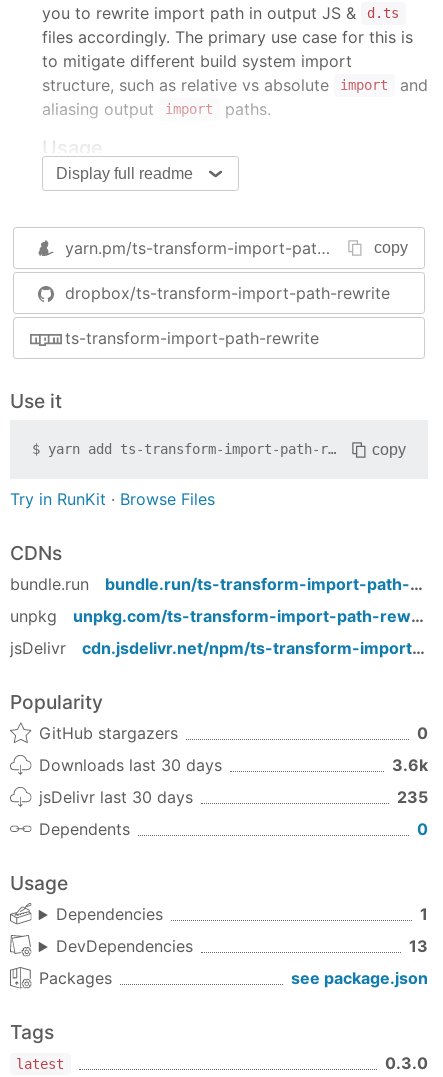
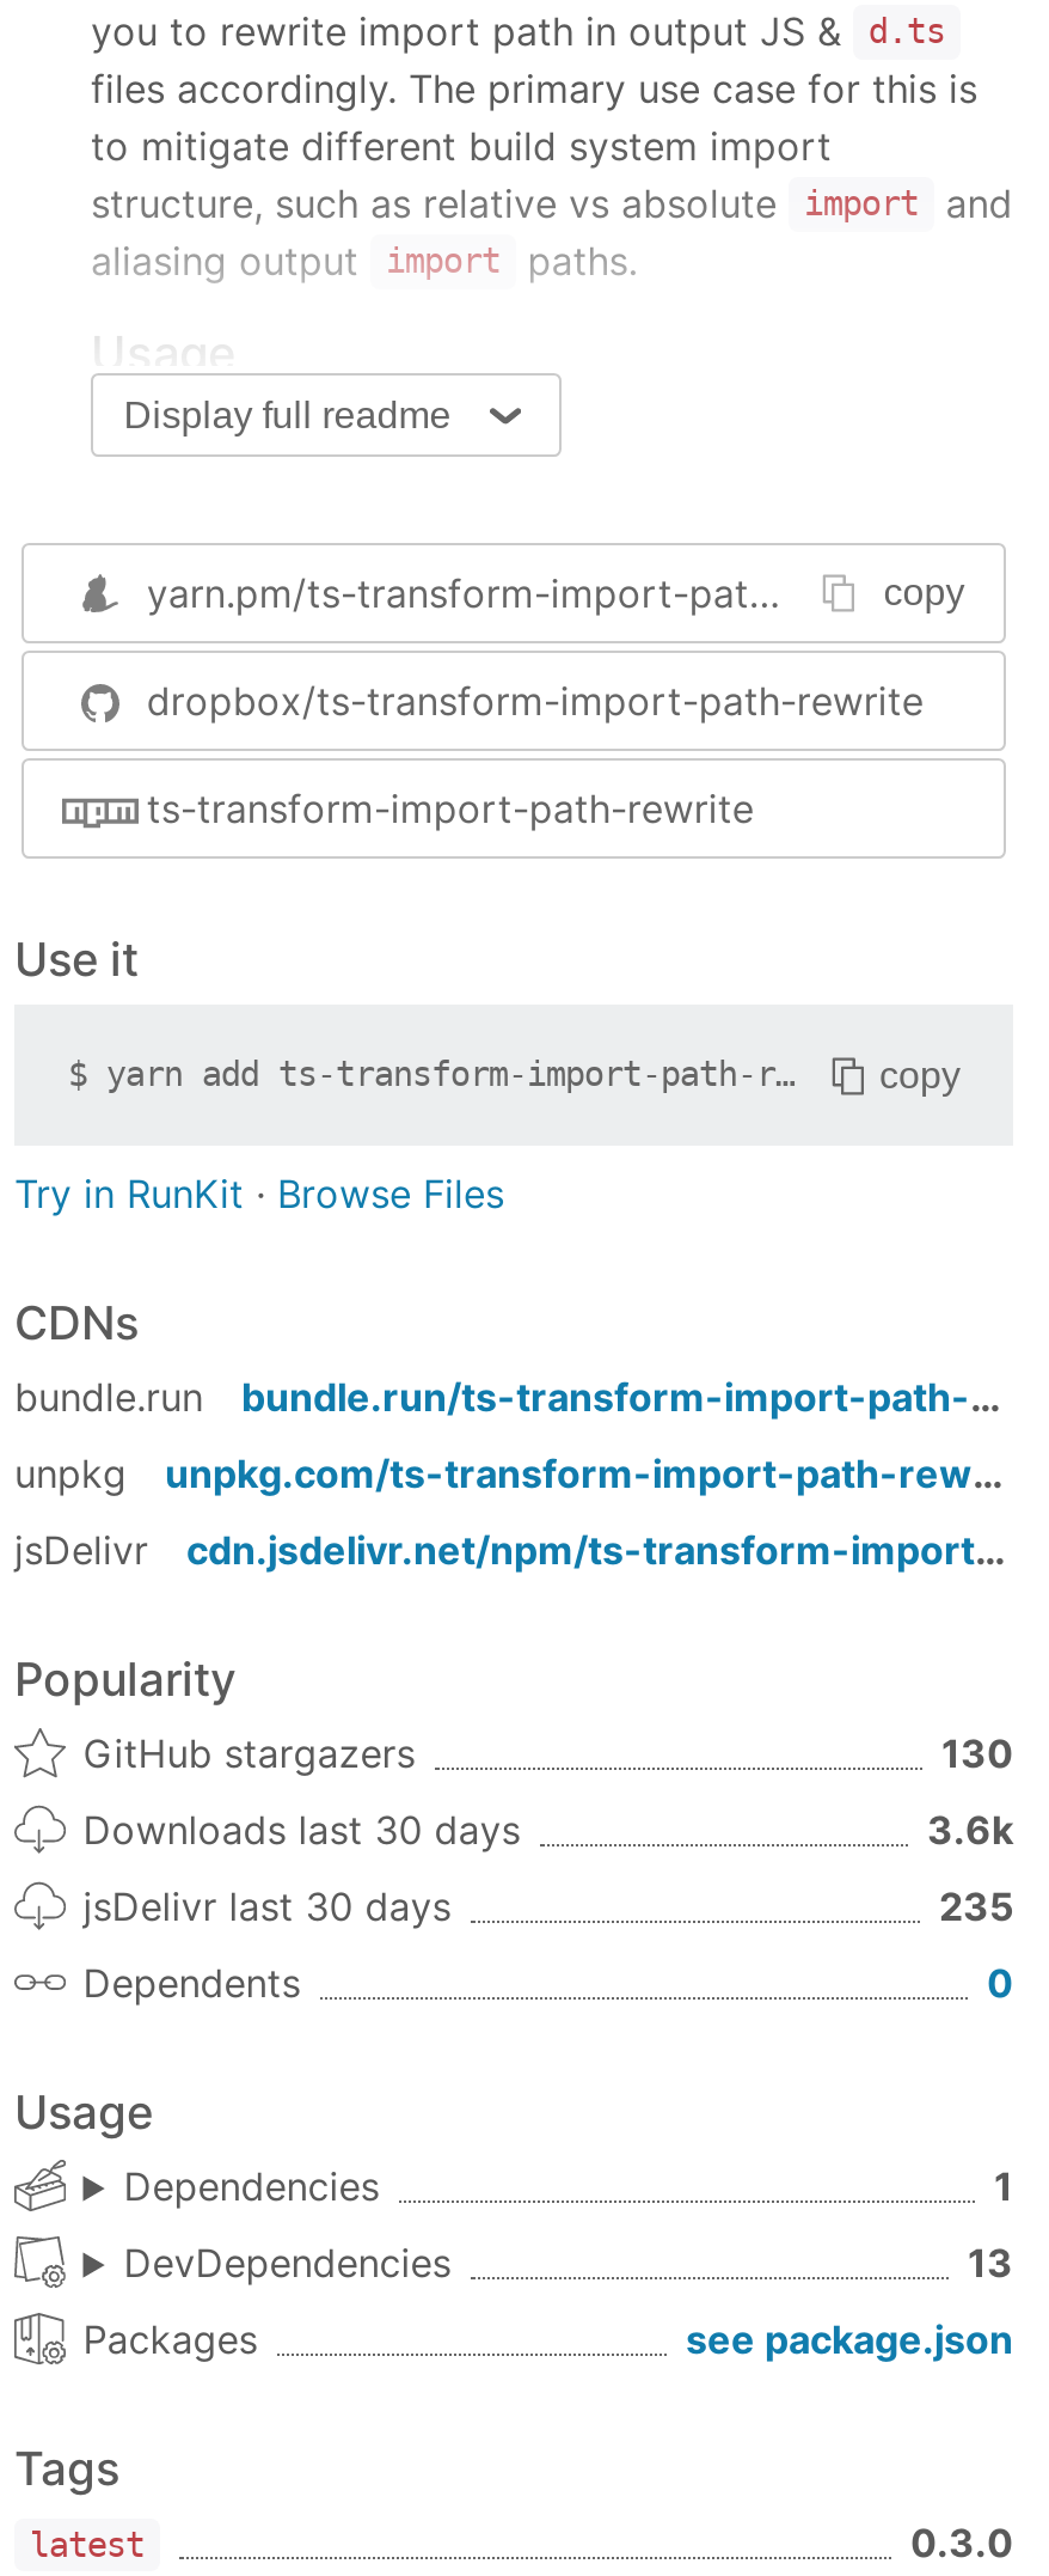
[417,723,428,743] 0 -> [941,1730,1013,1778] 130

